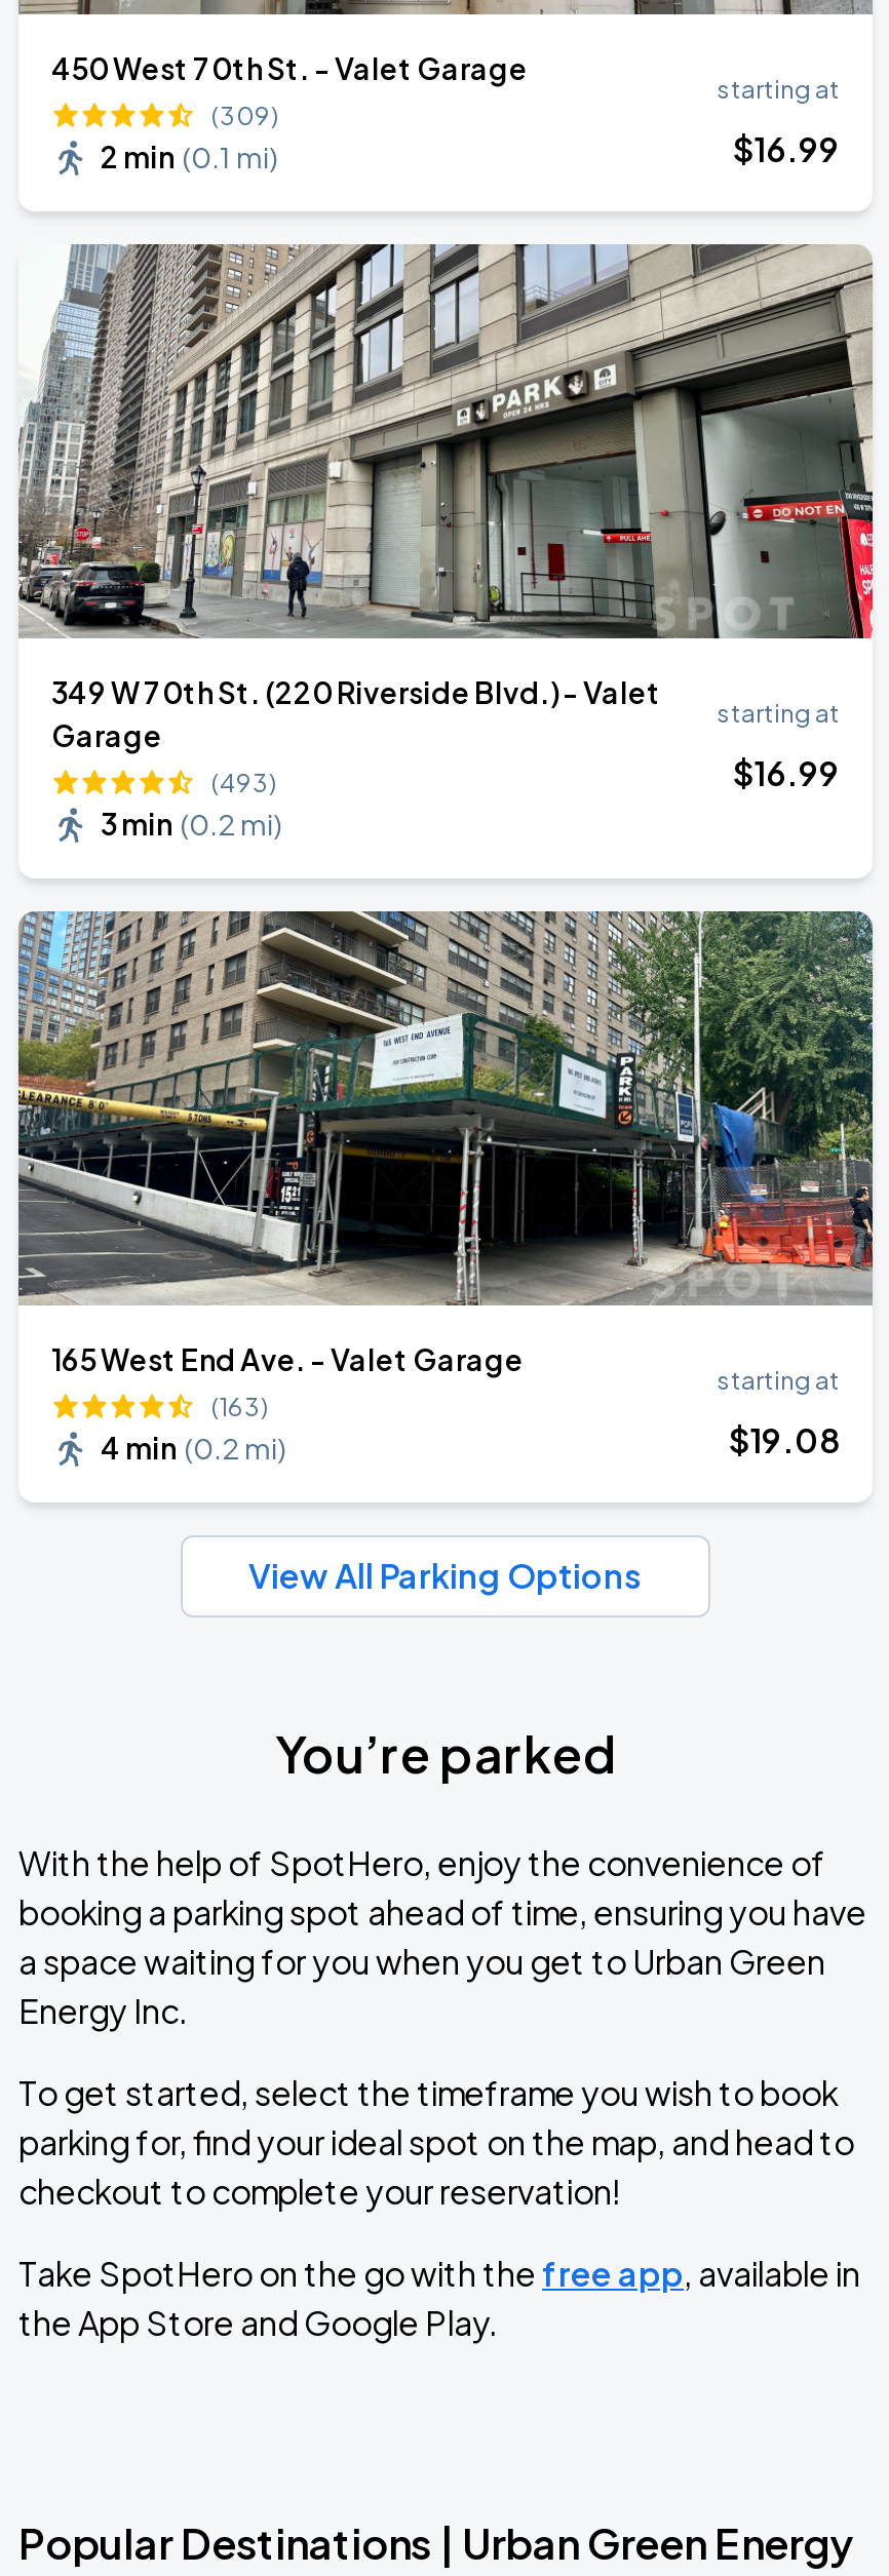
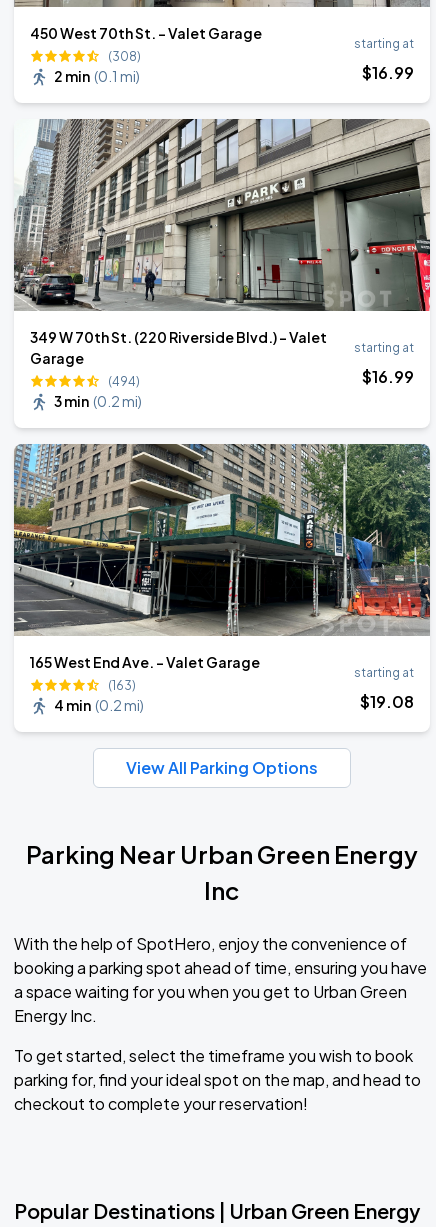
[211,101,279,131] (309) -> [108,49,141,64] (308)
[211,768,277,798] (493) -> [108,374,140,389] (494)
[275,1722,616,1784] You’re parked -> [26,839,418,905] Parking Near Urban Green Energy | Inc
moved [18,1841,866,2213] -> [14,933,427,1114]: With the help of SpotHero, enjoy the convenience of | booking a parking spot ahead of time, ensuring you have | a space waiting for you when you get to Urban Green | Energy Inc. | To get started, select the timeframe you wish to book | parking for, find your ideal spot on the map, and head to | checkout to complete your reservation!
[18,2252,860,2344] Take SpotHero on the go with the free app, available in | the App Store and Google Play. -> none

